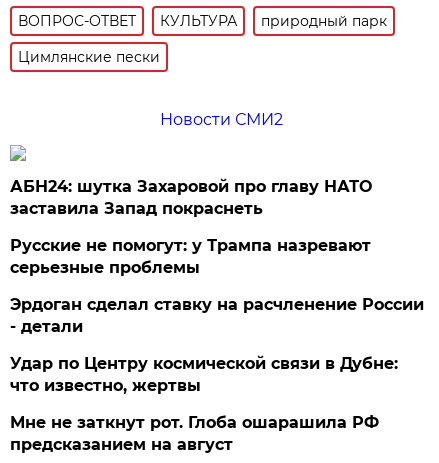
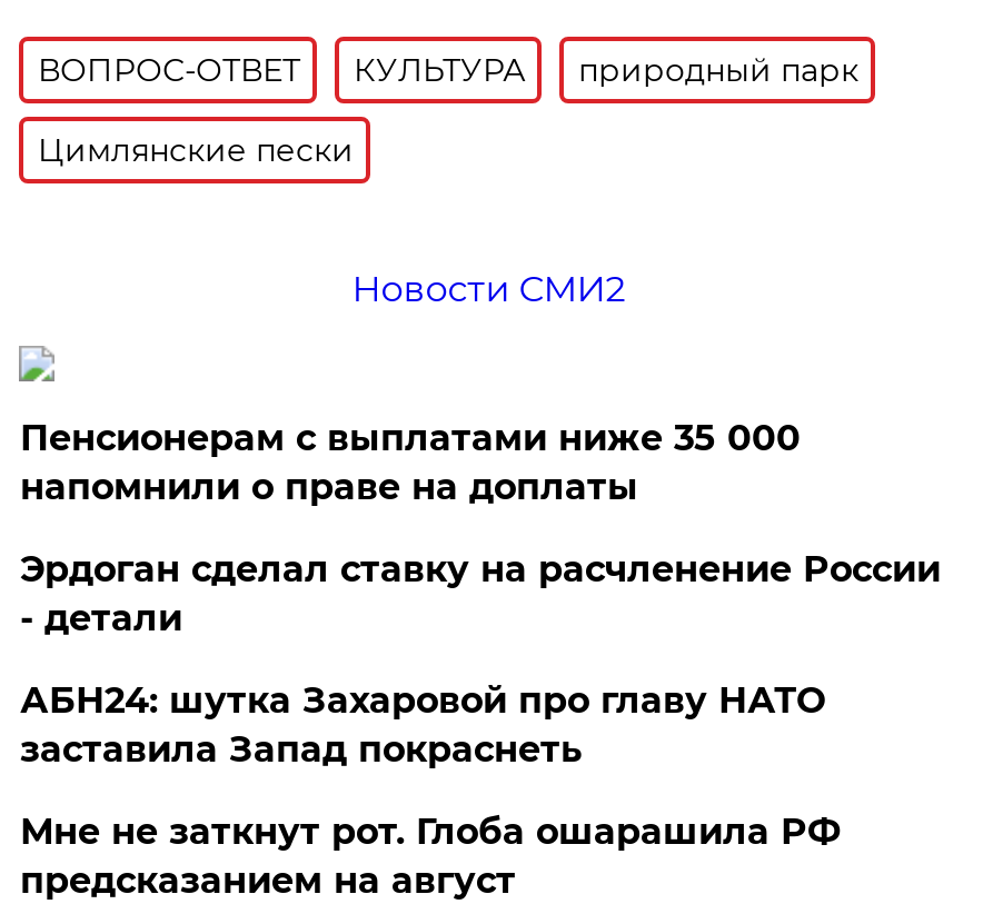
none -> [20,417,800,508] Пенсионерам с выплатами ниже 35 000 | напомнили о праве на доплаты
moved [10,177,372,218] -> [20,679,825,771]: АБН24: шутка Захаровой про главу НАТО | заставила Запад покраснеть
[10,236,398,395] Русские не помогут: у Трампа назревают | серьезные проблемы | Удар по Центру космической связи в Дубне: | что известно, жертвы -> none
moved [10,295,424,336] -> [20,548,941,639]: Эрдоган сделал ставку на расчленение России | - детали

